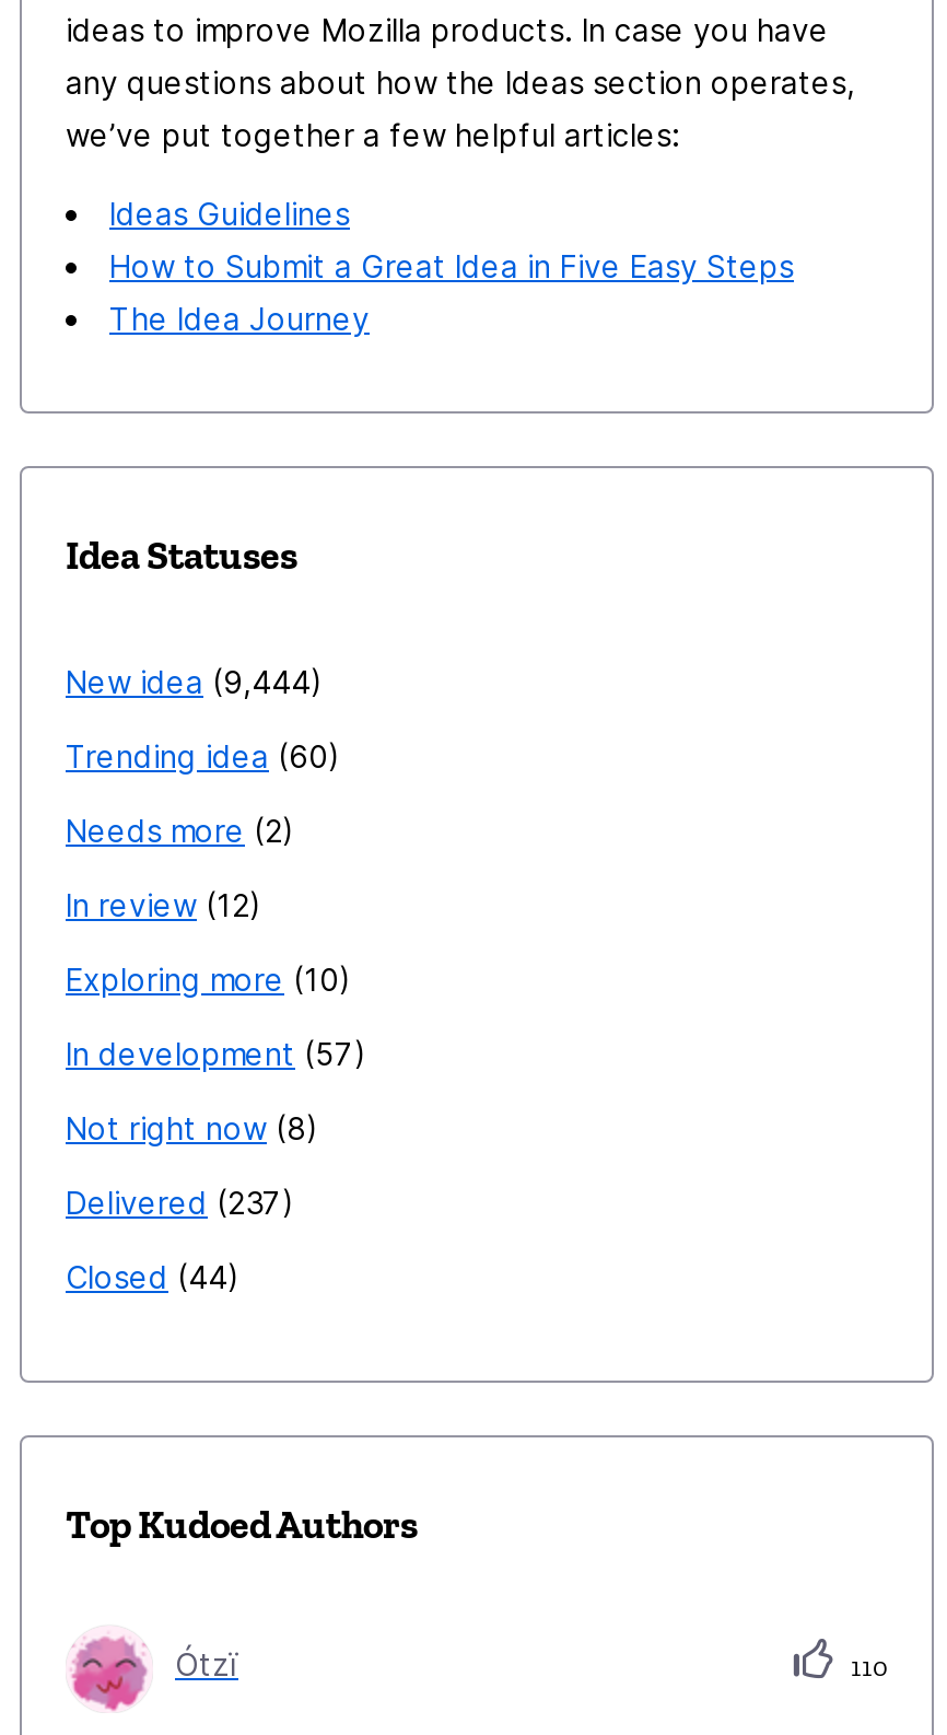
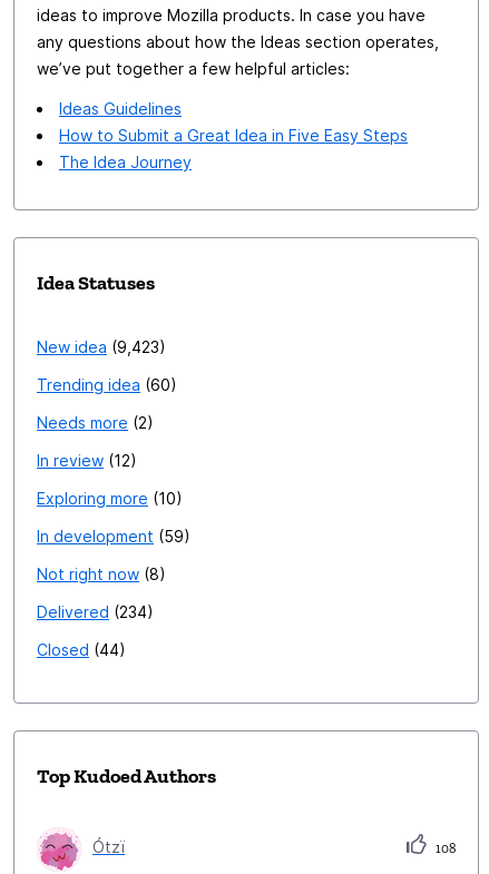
[66,663,311,700] New idea 9,444 -> [37,337,159,356] New idea 9,423
[66,1035,354,1072] In development 57 -> [37,527,184,546] In development 59
[66,1184,282,1221] Delivered 237 -> [37,602,147,621] Delivered 234
[844,1652,888,1682] 110 -> [432,841,456,856] 108

